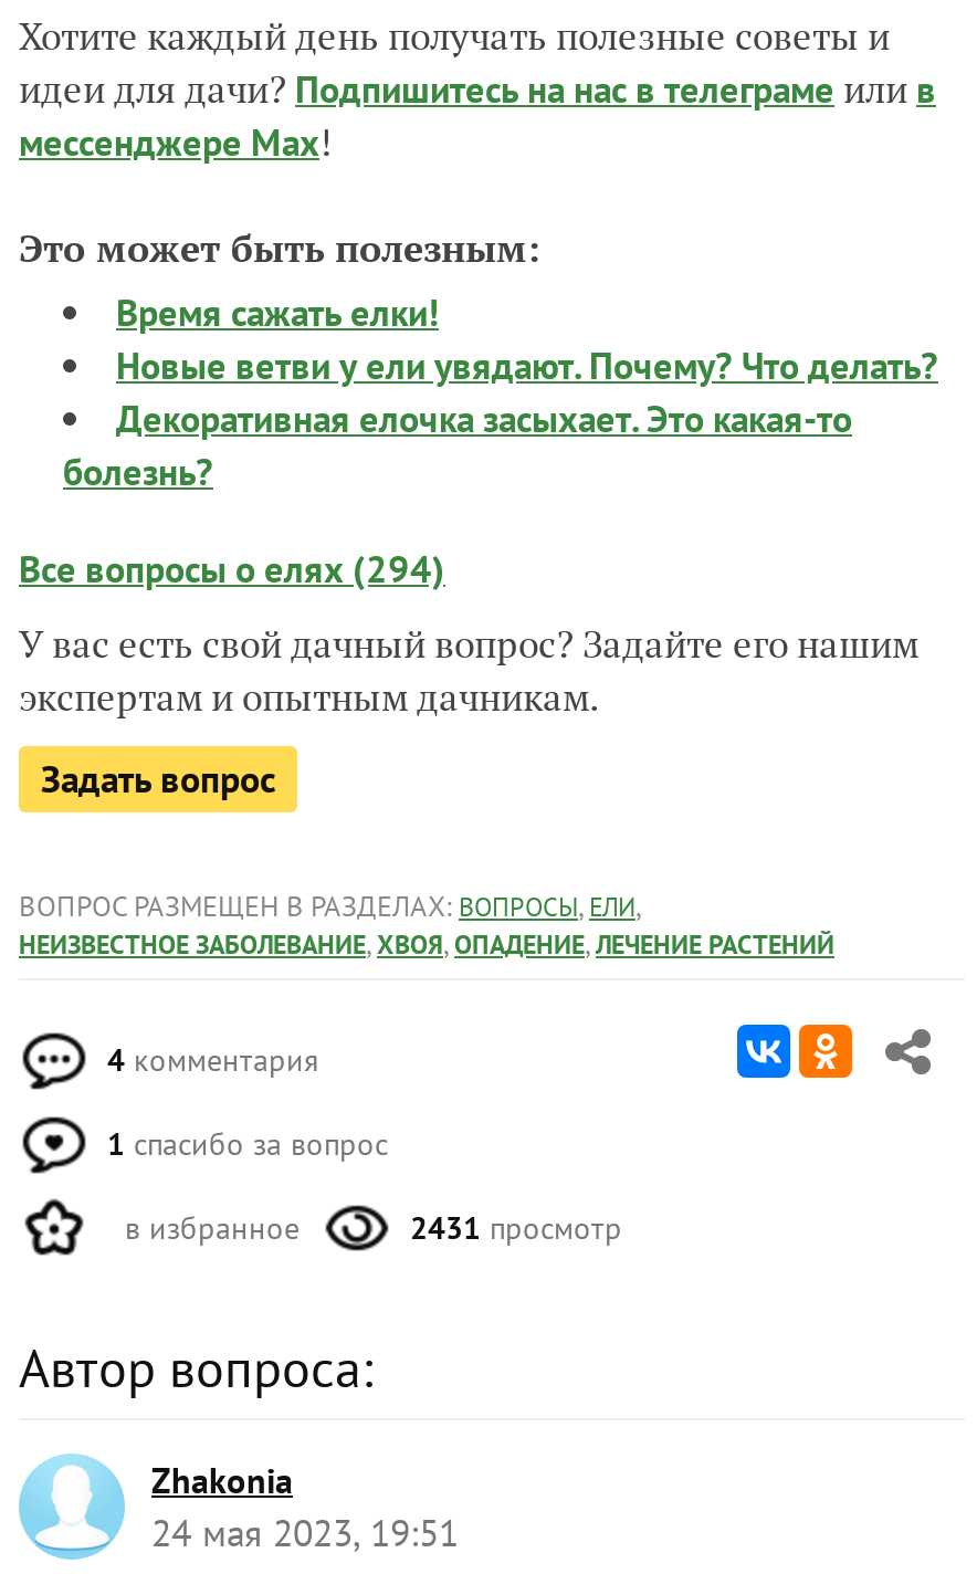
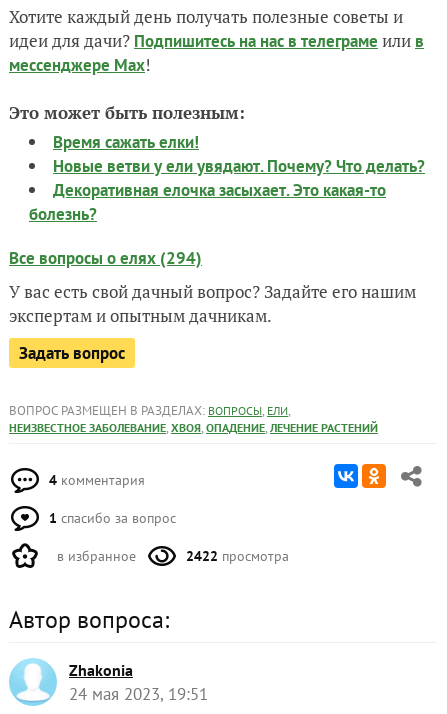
[410,1208,622,1247] 2431 просмотр -> [186,547,289,565] 2422 просмотра

